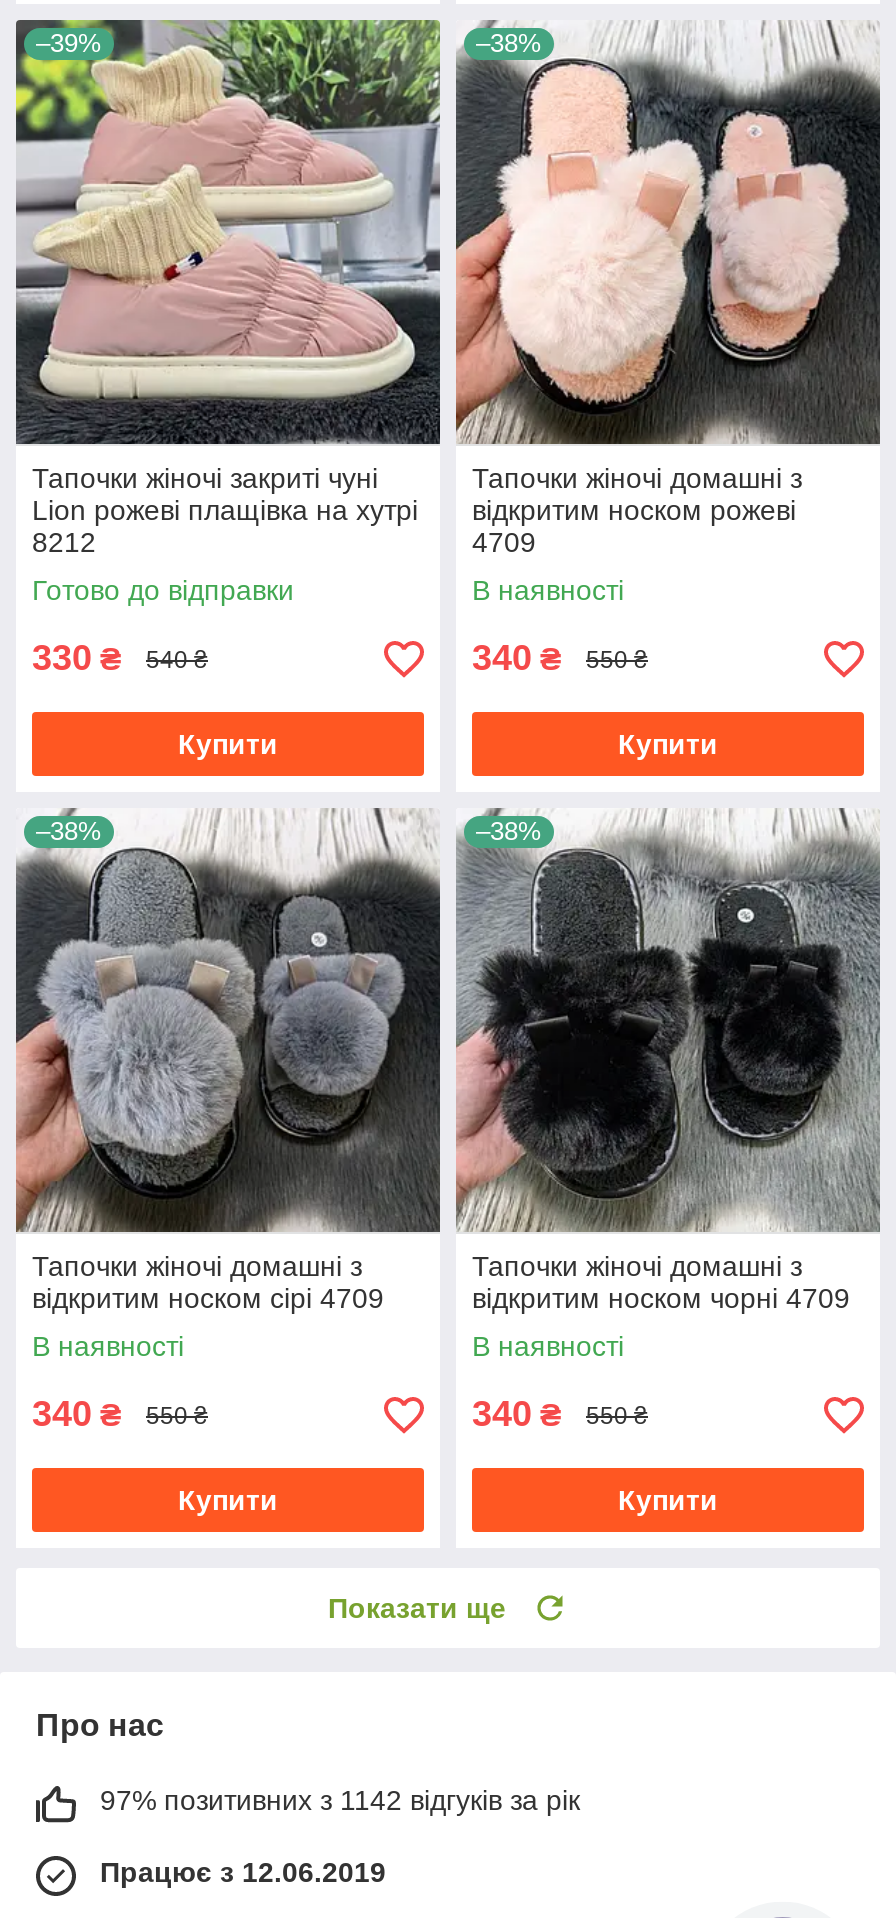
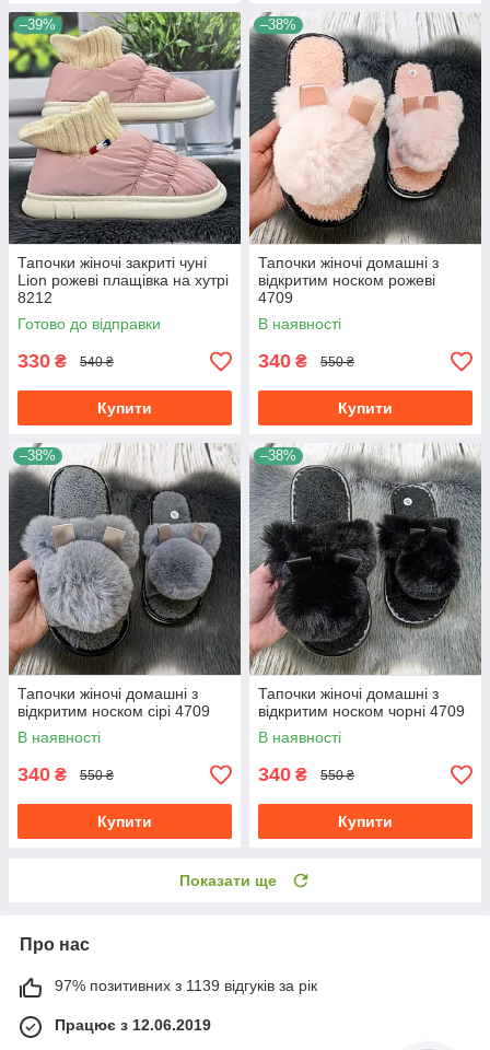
[100,1784,580,1816] 97% позитивних з 1142 відгуків за рік -> [55,977,317,994] 97% позитивних з 1139 відгуків за рік

